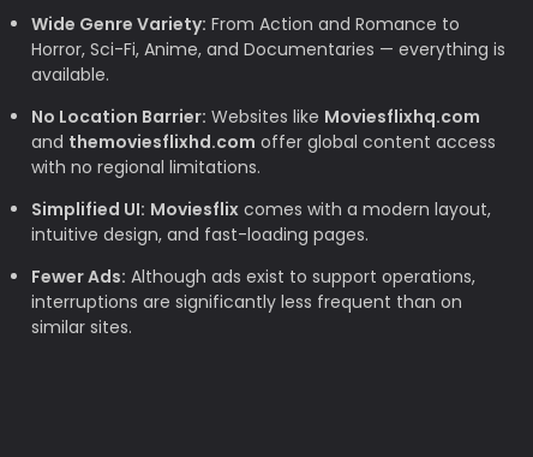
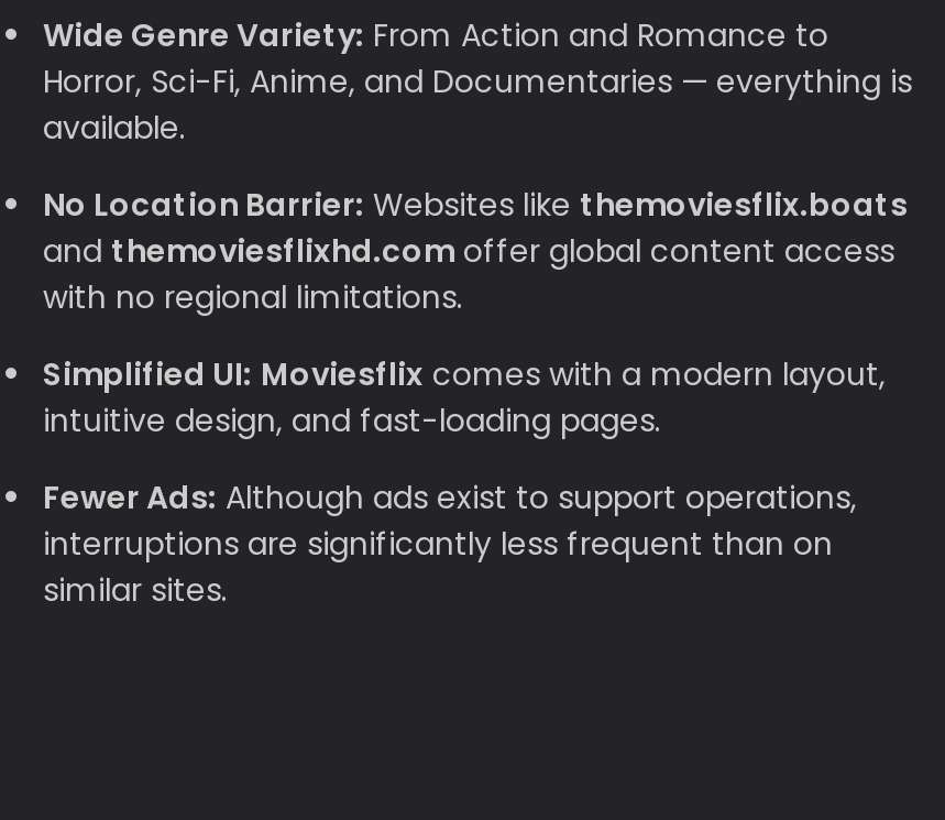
[31,104,480,128] No Location Barrier: Websites like Moviesflixhq.com -> [43,182,908,226] No Location Barrier: Websites like themoviesflix.boats

